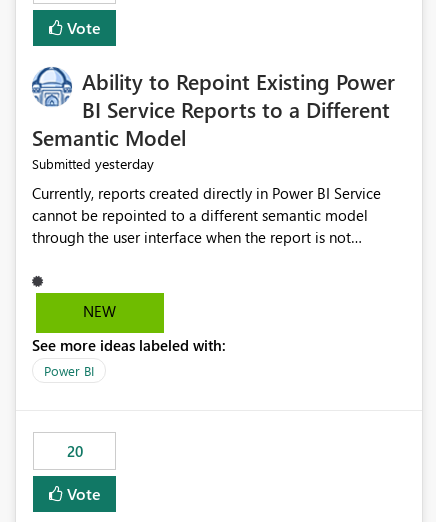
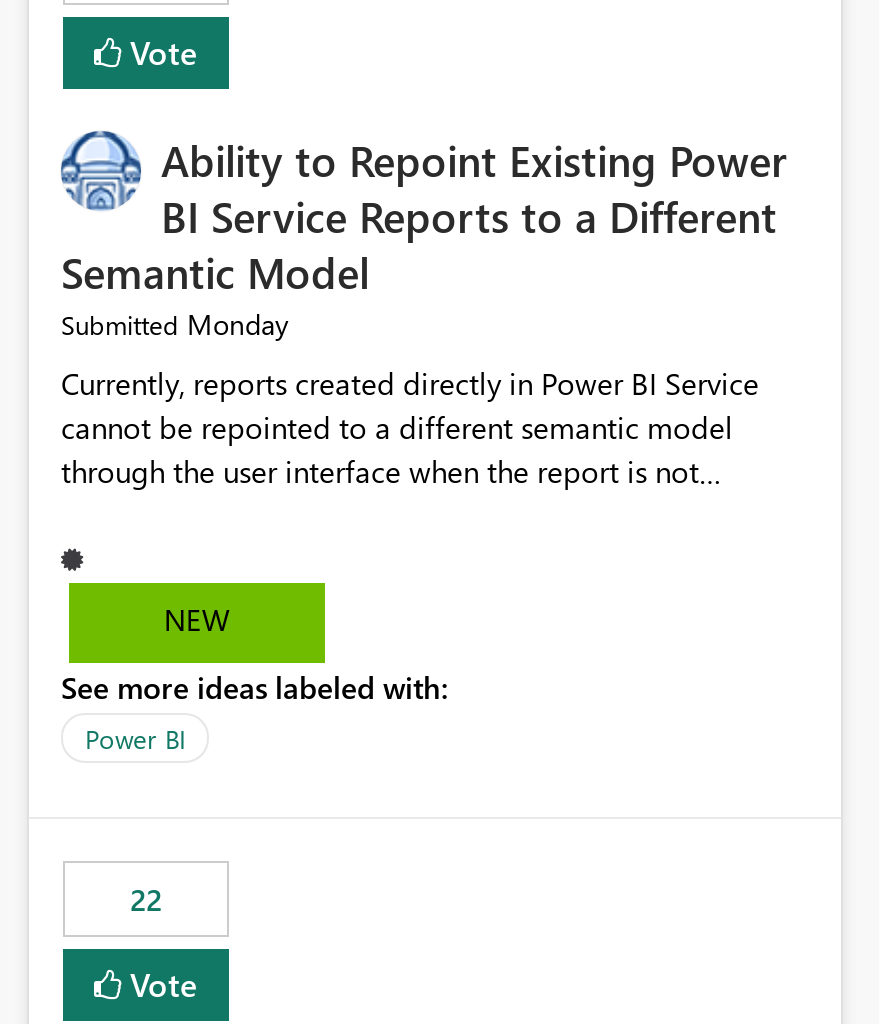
[32,154,154,173] Submitted yesterday -> [61,306,289,344] Submitted Monday
[66,441,82,461] 20 -> [130,880,162,920] 22

